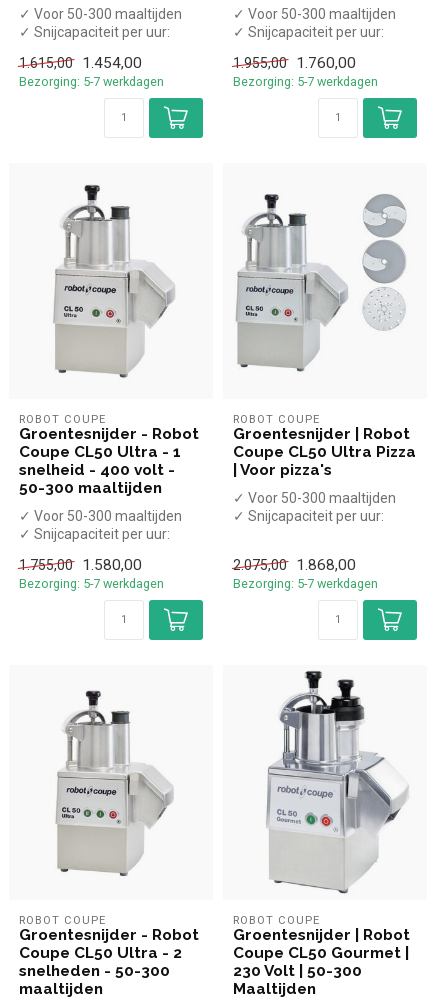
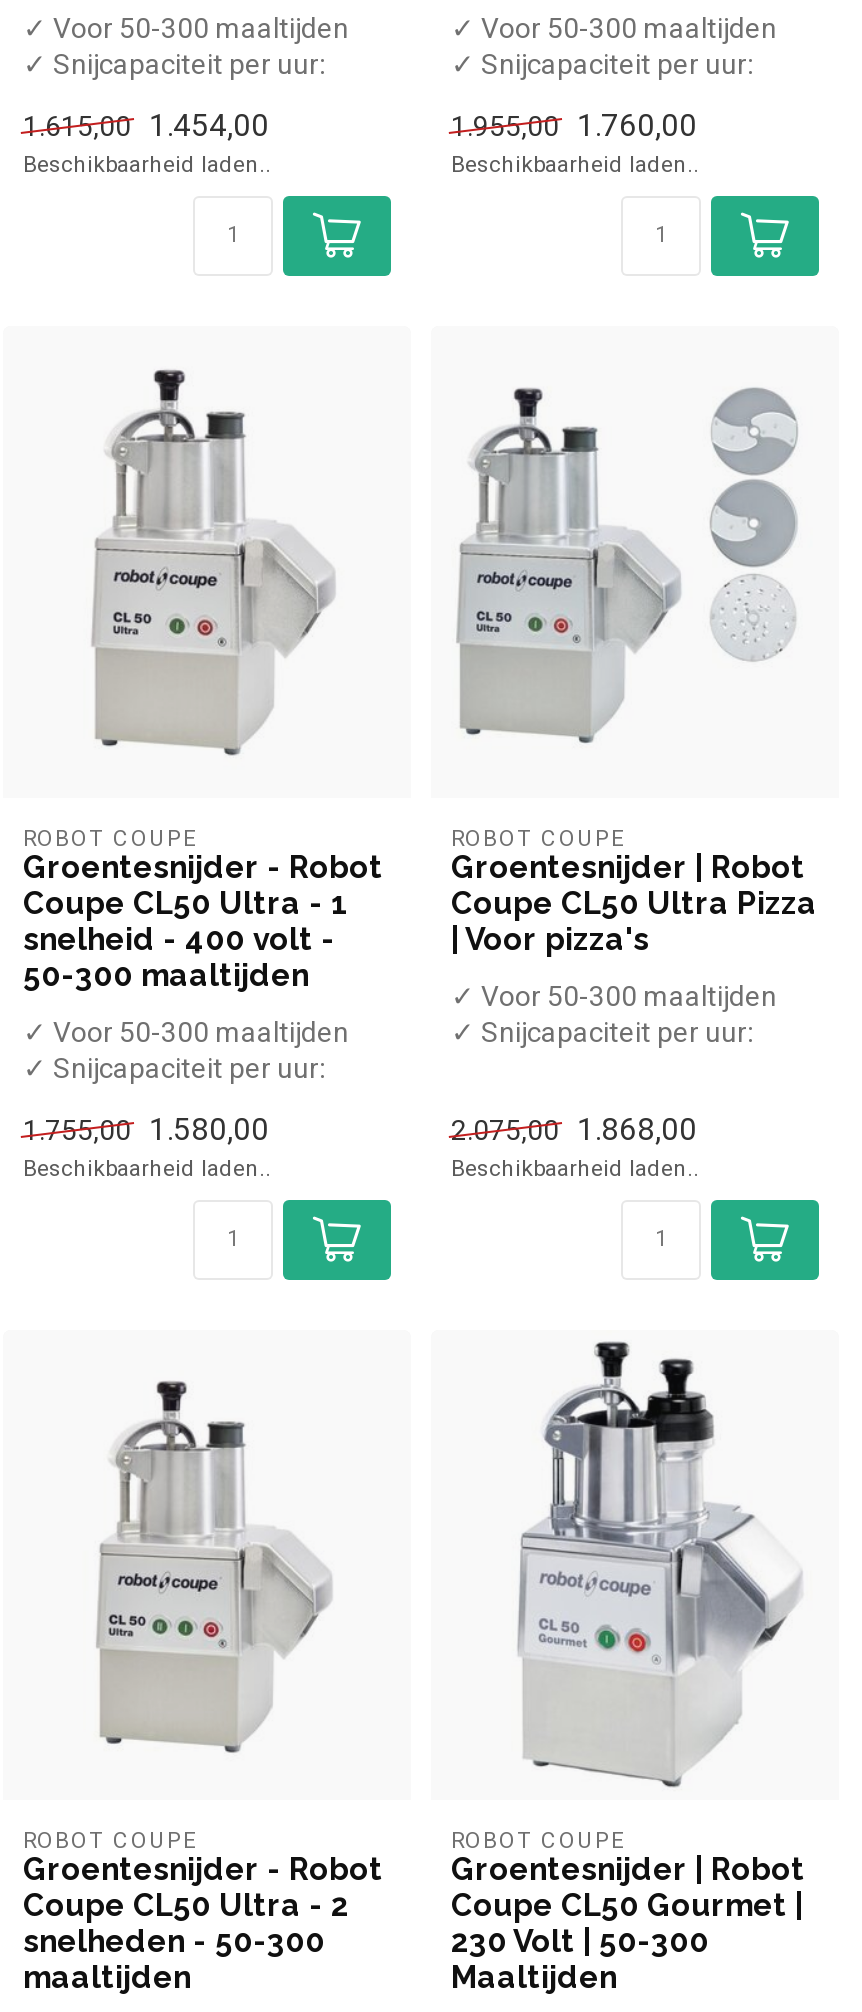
[19,74,164,89] Bezorging: 5-7 werkdagen -> [23,151,271,179] Beschikbaarheid laden..
[233,74,378,89] Bezorging: 5-7 werkdagen -> [451,151,699,179] Beschikbaarheid laden..
[19,576,164,591] Bezorging: 5-7 werkdagen -> [23,1154,271,1182] Beschikbaarheid laden..
[233,576,378,591] Bezorging: 5-7 werkdagen -> [451,1154,699,1182] Beschikbaarheid laden..

